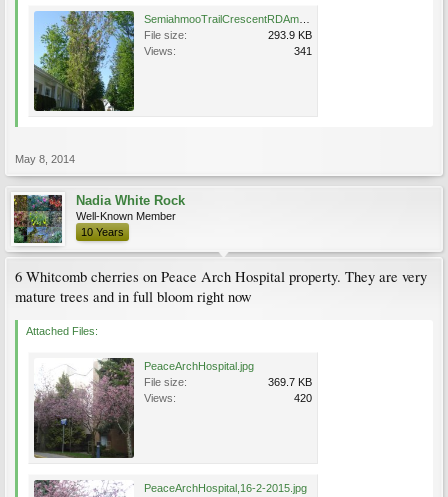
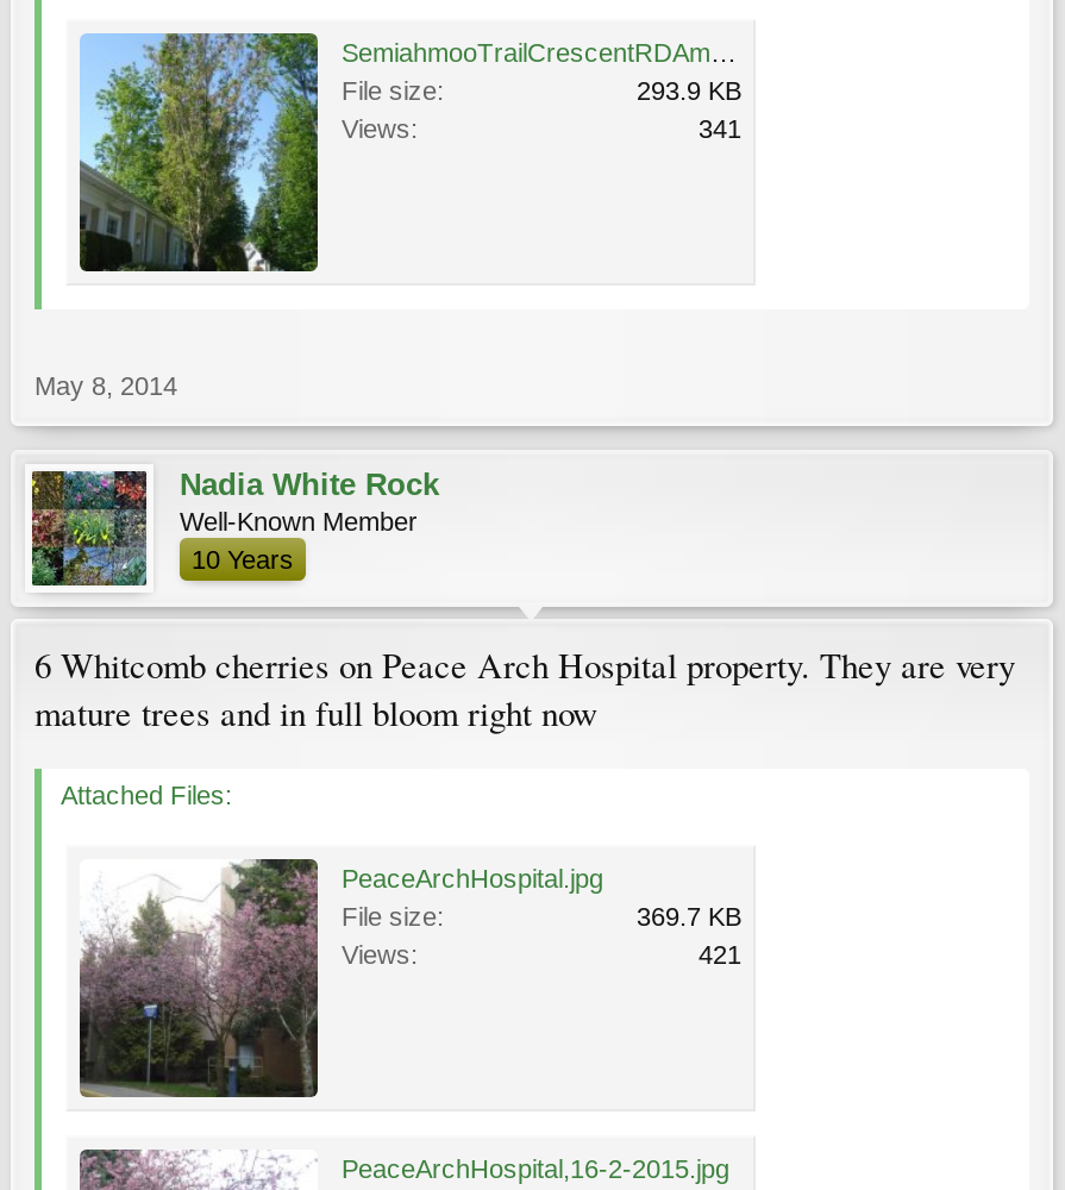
[294,392,312,404] 420 -> [698,939,741,968] 421

